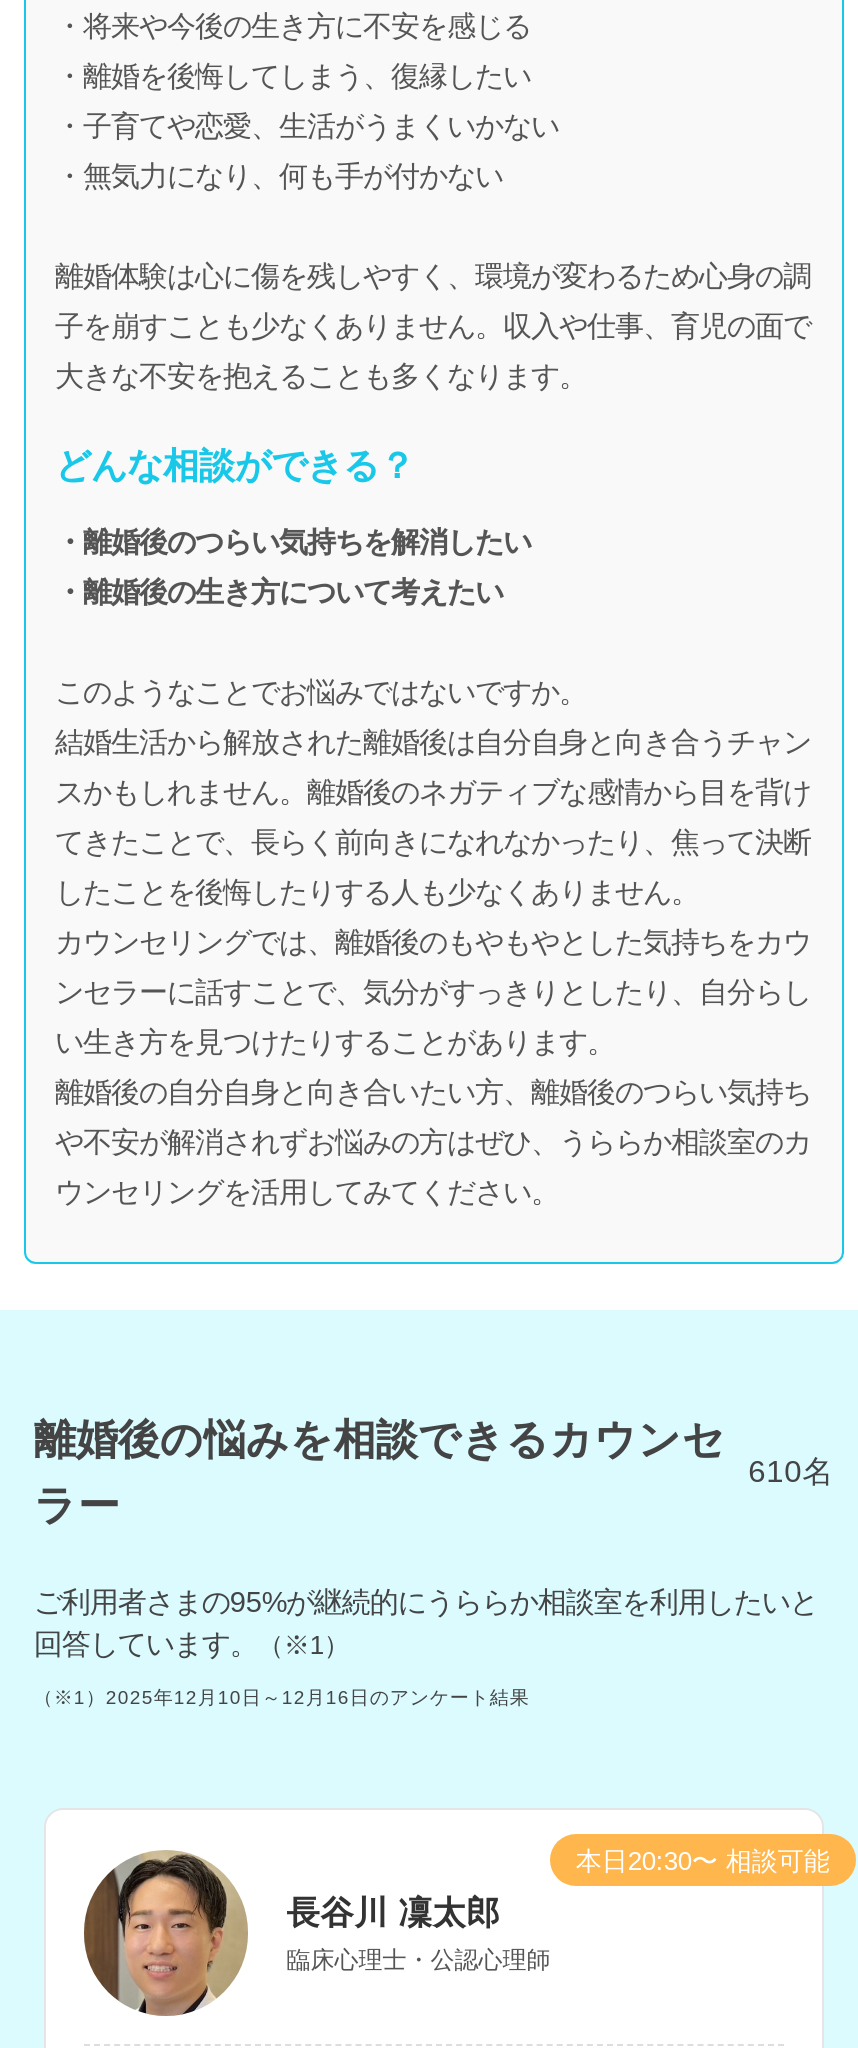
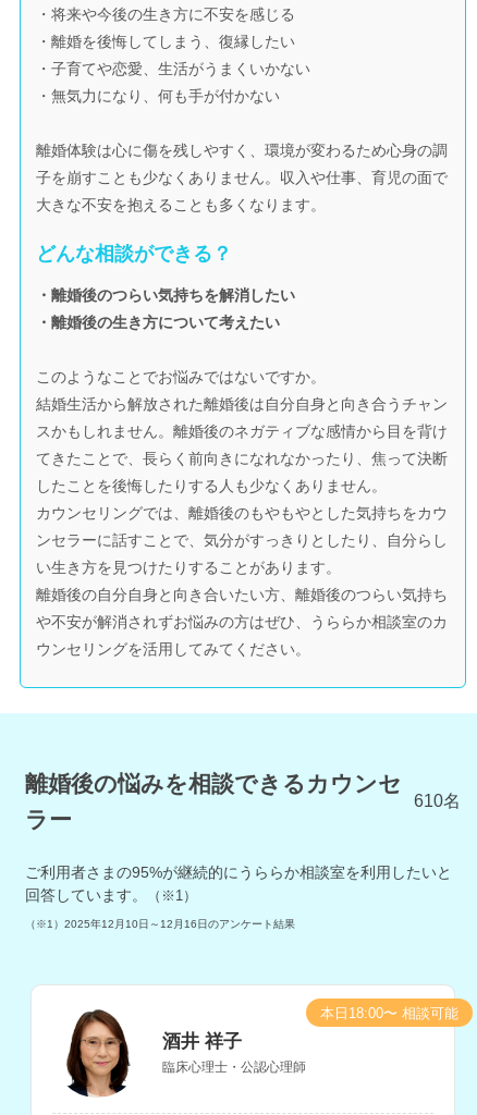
[82,1848,501,2016] [image] | 長谷川 凜太郎 -> [52,1007,242,1096] [image] | 酒井 祥子
[576,1845,830,1875] 本日20:30〜 相談可能 -> [320,1004,458,1021] 本日18:00〜 相談可能

